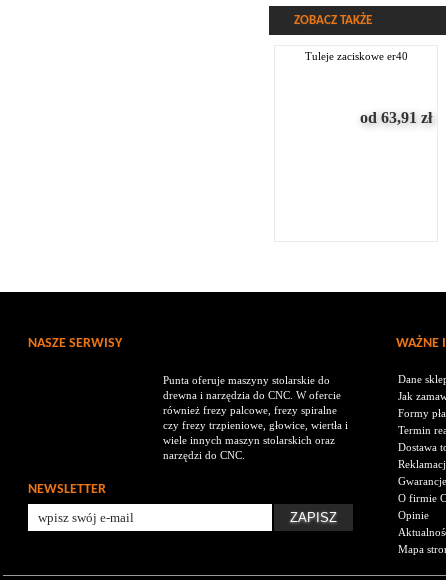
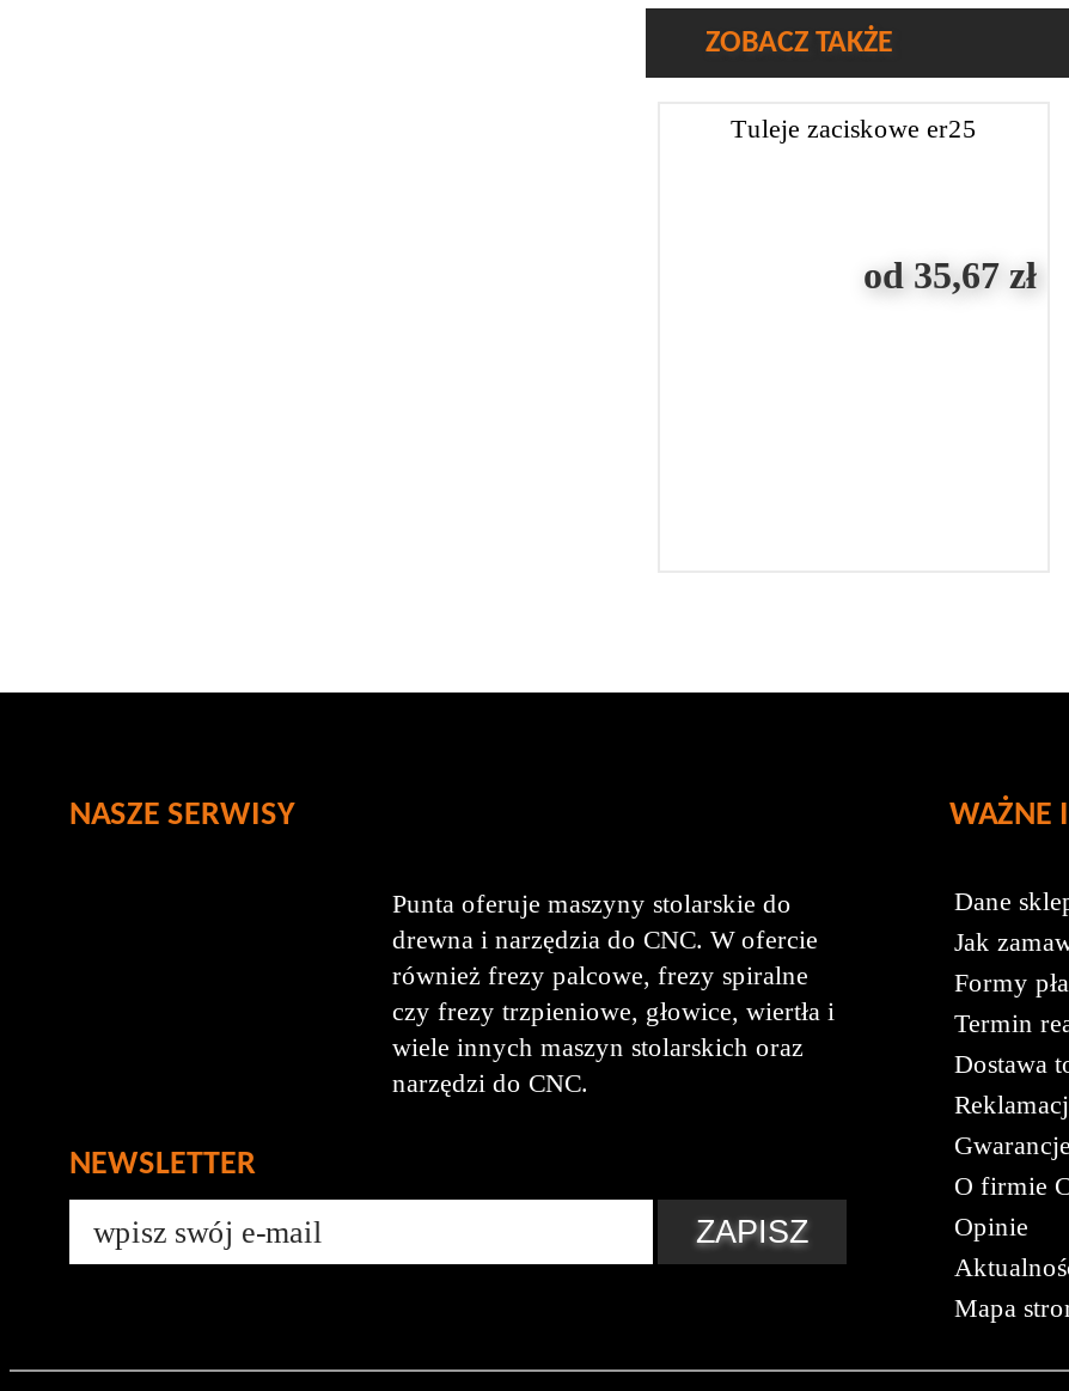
[311,50,407,62] tuleje zaciskowe er40 -> [747,114,977,142] tuleje zaciskowe er25
[360,109,432,126] od 63,91 zł -> [863,255,1036,295] od 35,67 zł

